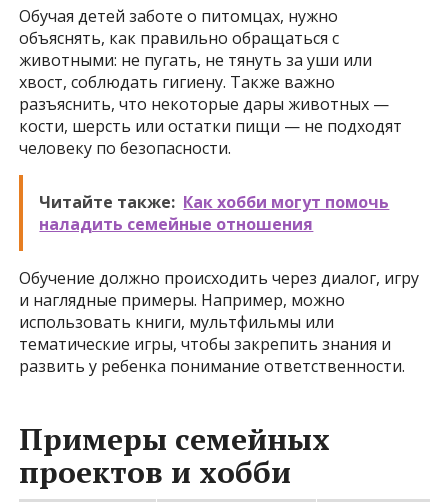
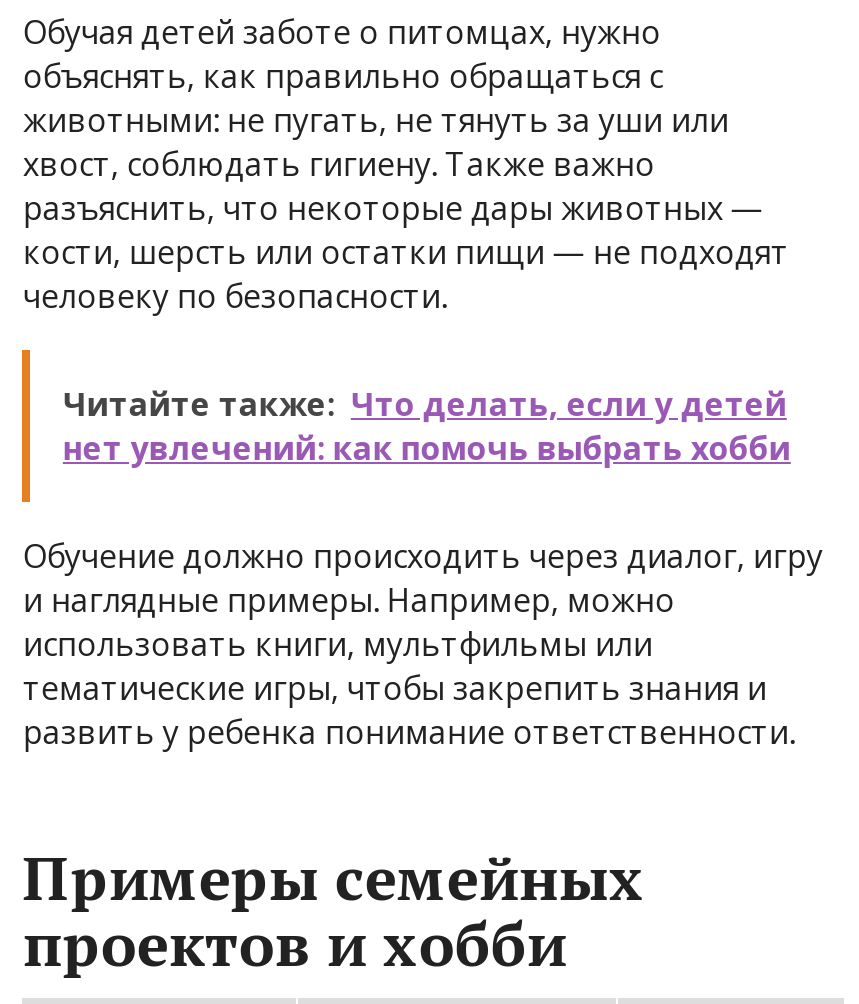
[39,191,389,235] Читайте также: Как хобби могут помочь | наладить семейные отношения -> [63,382,791,470] Читайте также: Что делать, если у детей | нет увлечений: как помочь выбрать хобби

